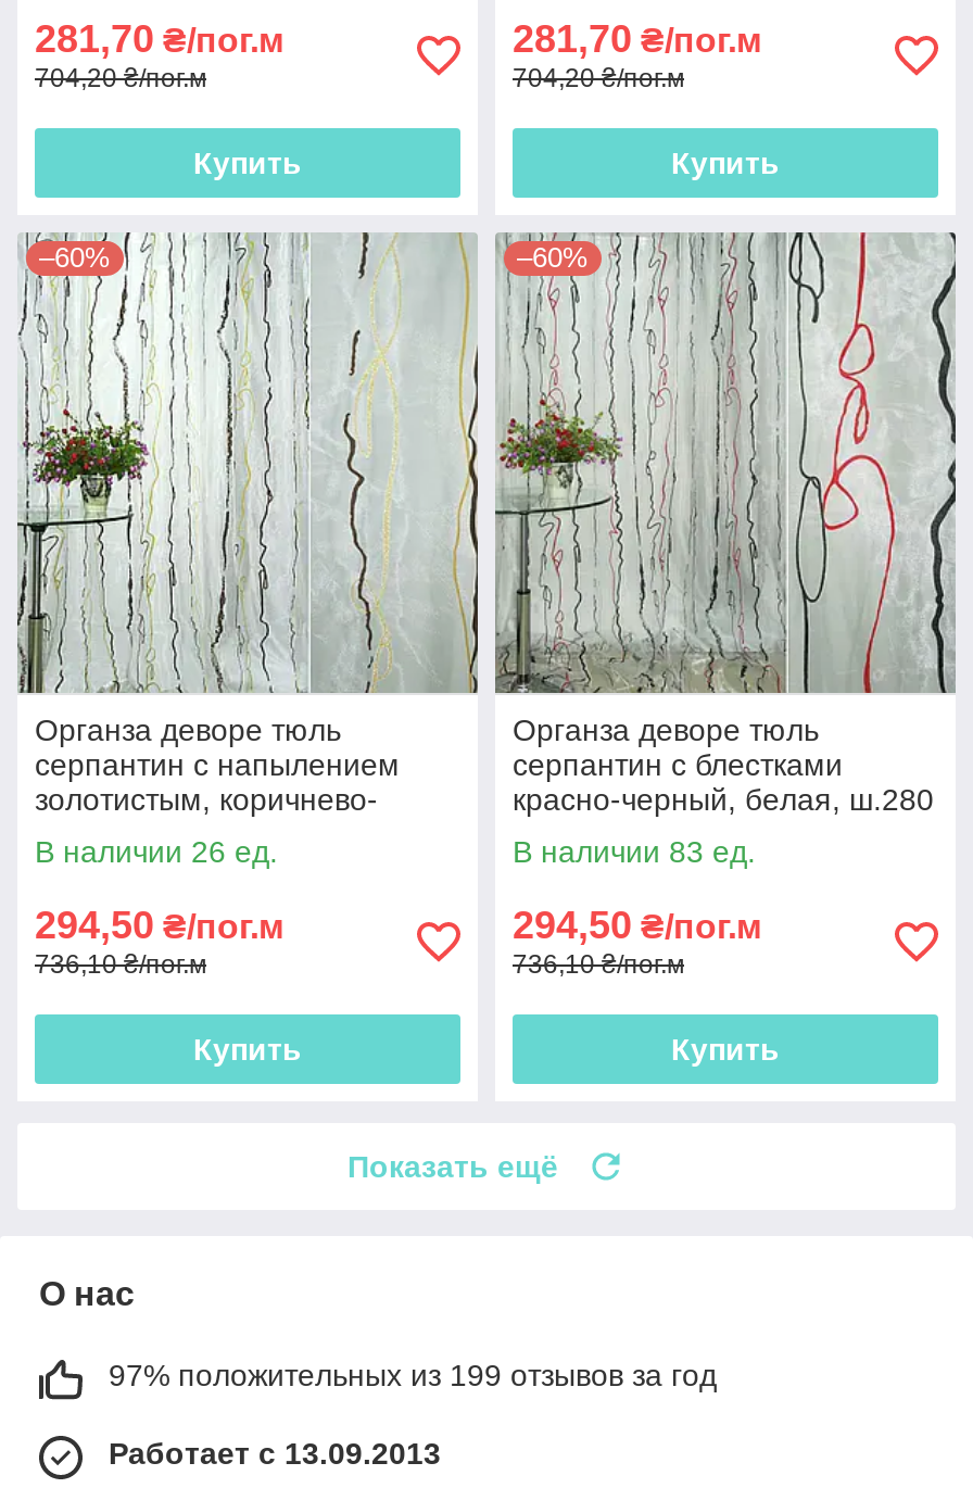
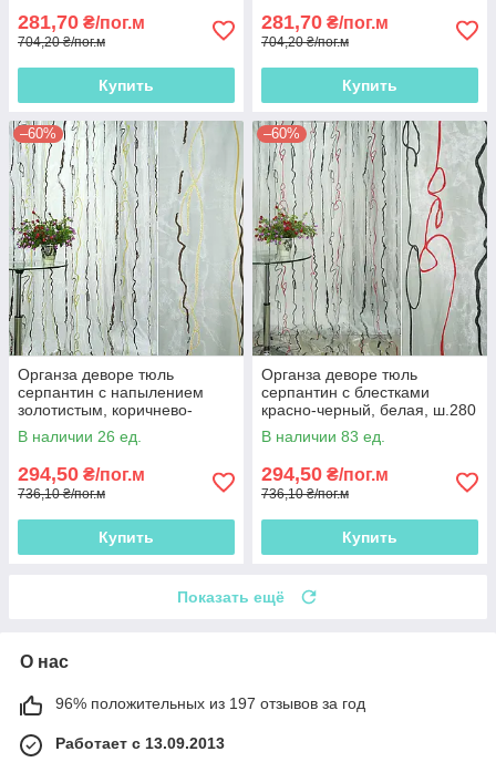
[109,1359,717,1393] 97% положительных из 199 отзывов за год -> [55,695,365,713] 96% положительных из 197 отзывов за год

